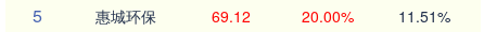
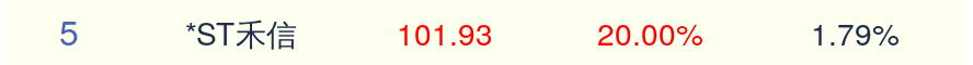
[95,6,250,27] 惠城环保 | 69.12 -> [185,12,493,55] *ST禾信 | 101.93
[398,6,450,27] 11.51% -> [811,12,898,55] 1.79%

